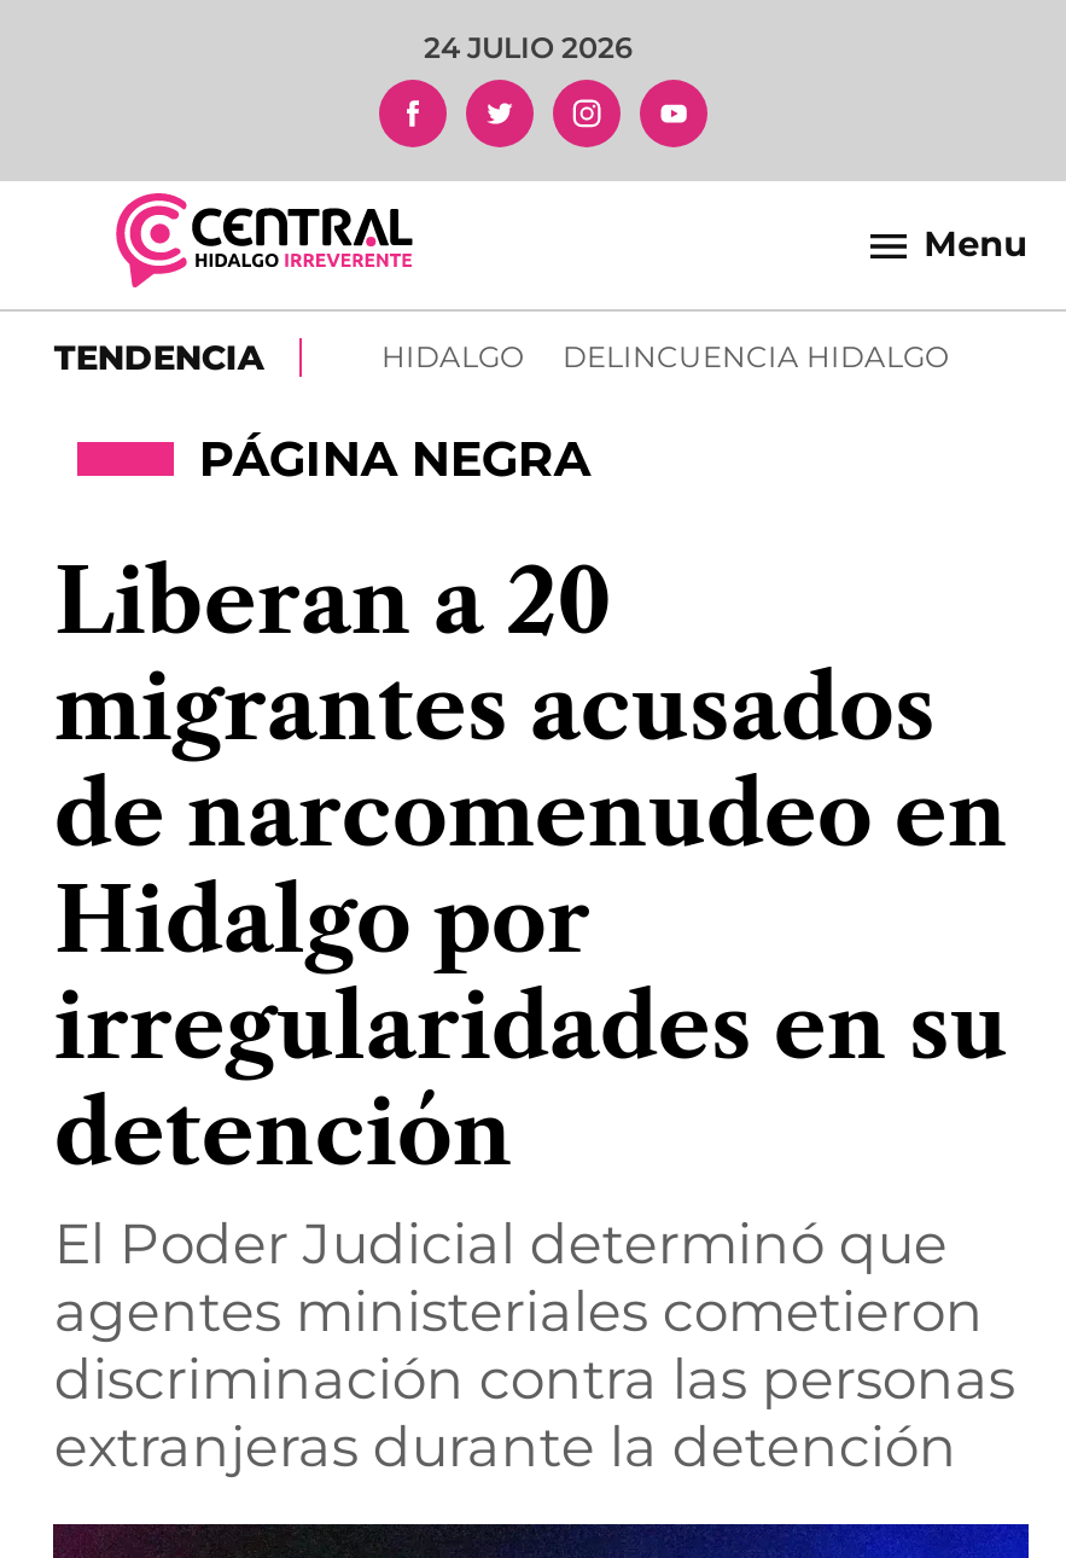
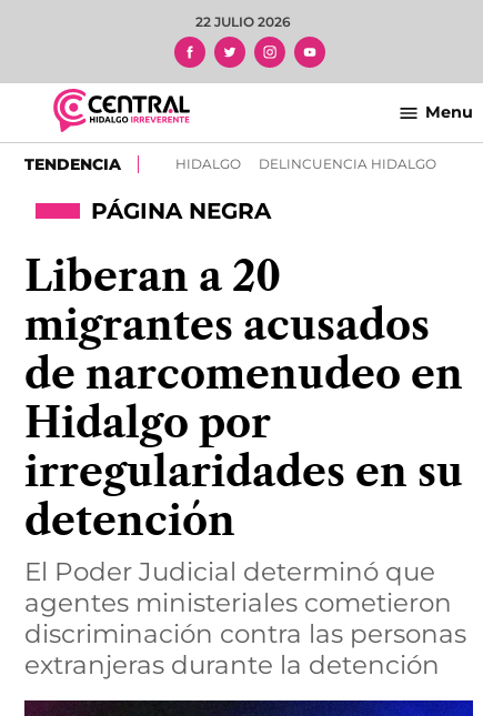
[424,29,634,65] 24 JULIO 2026 -> [195,13,291,30] 22 JULIO 2026

